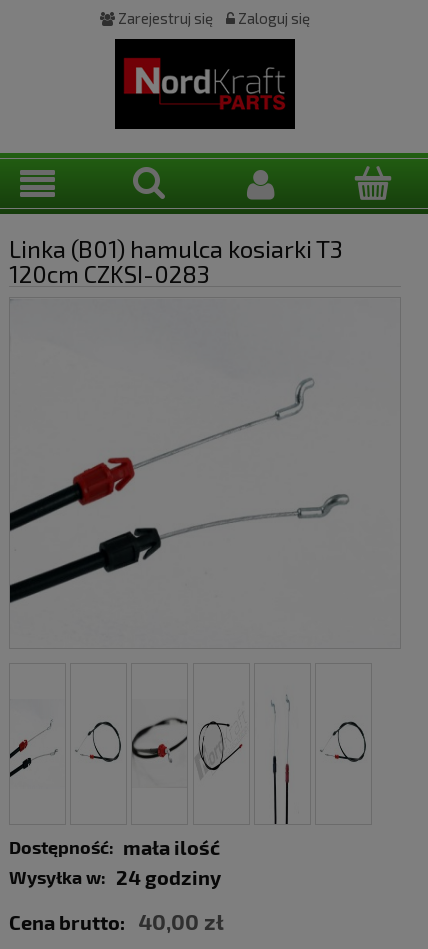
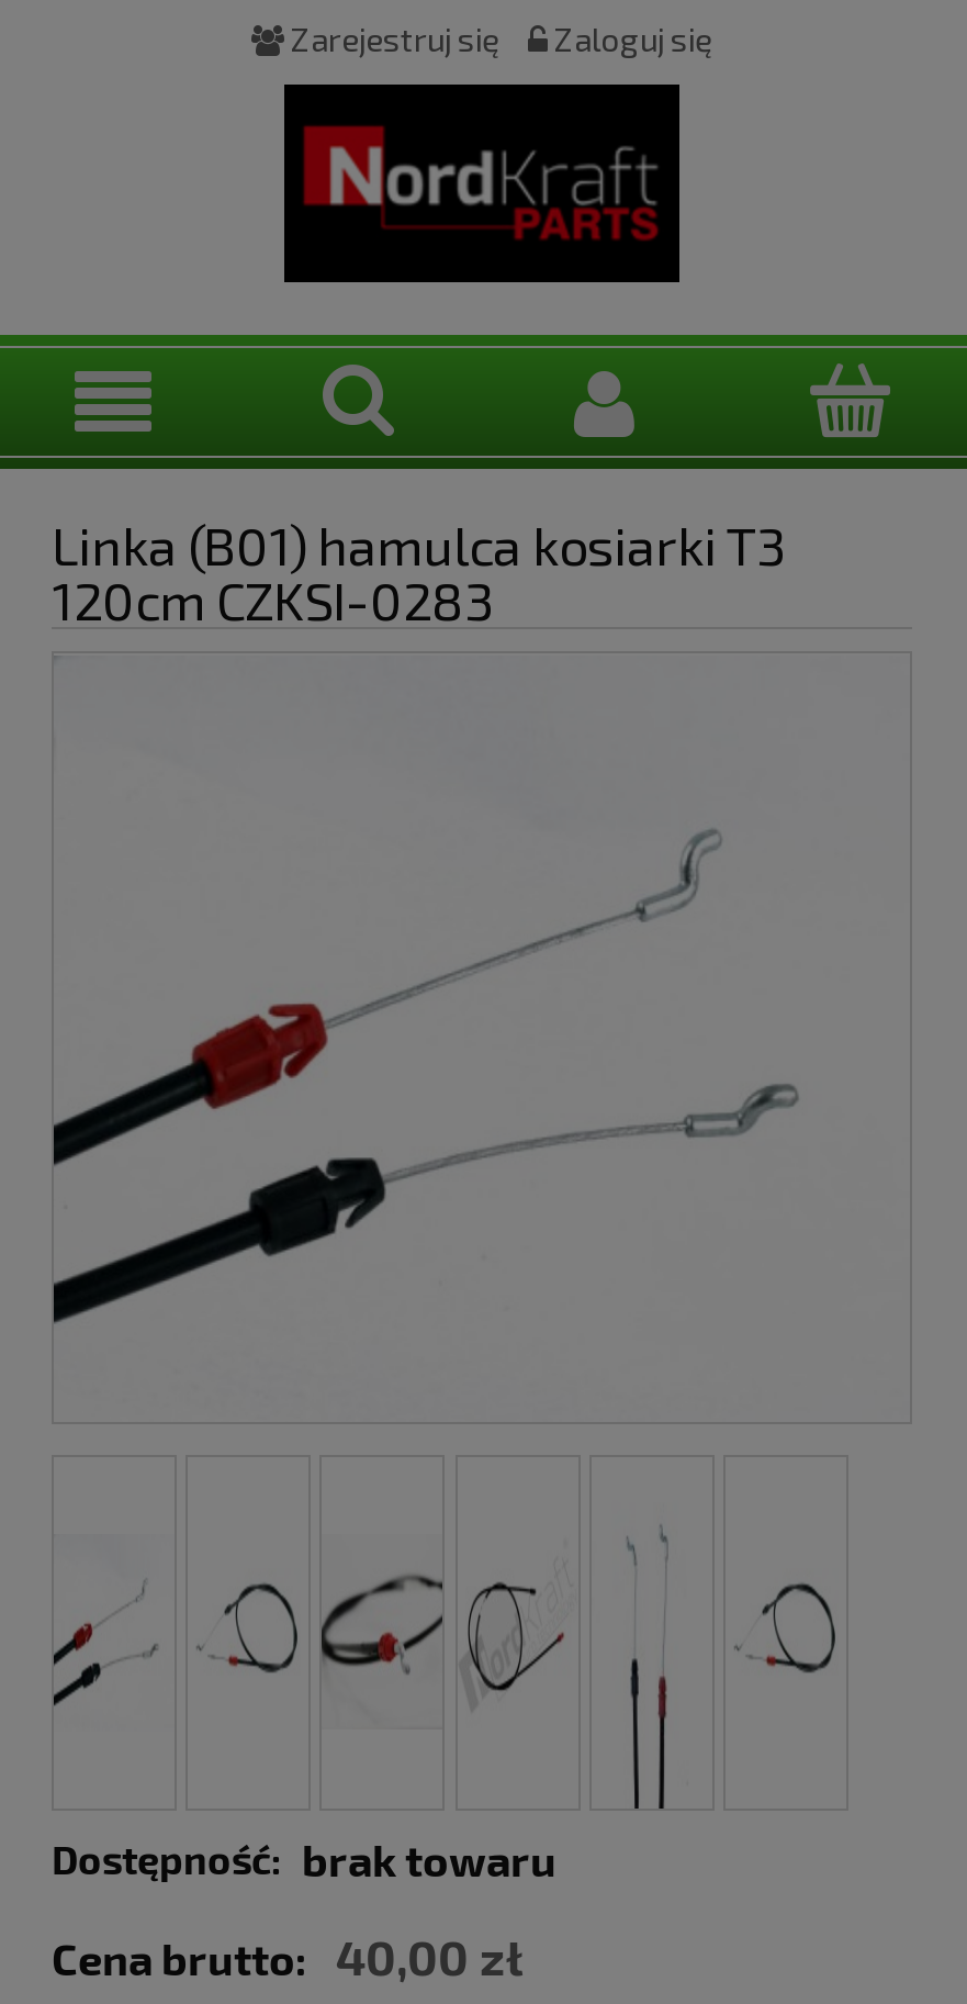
[9,835,221,889] Dostępność: mała ilość | Wysyłka w: 24 godziny -> [52,1832,556,1885] Dostępność: brak towaru

